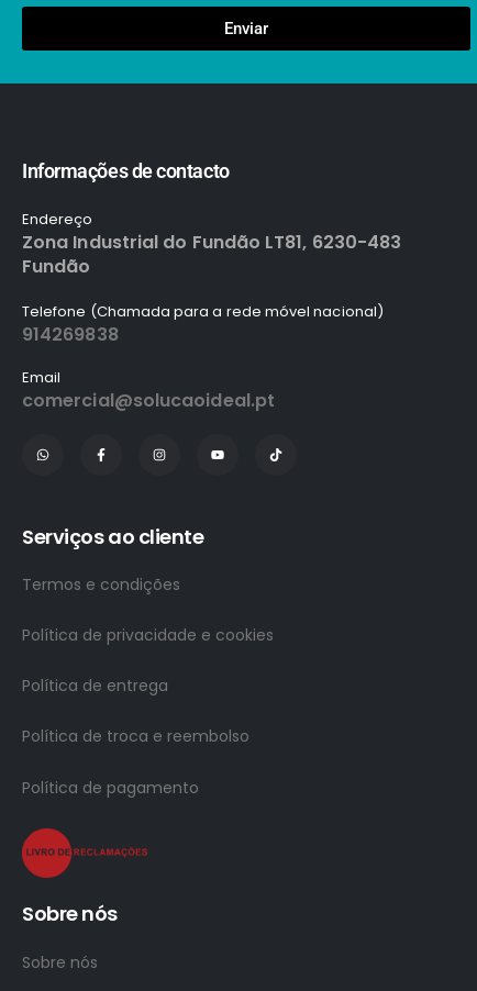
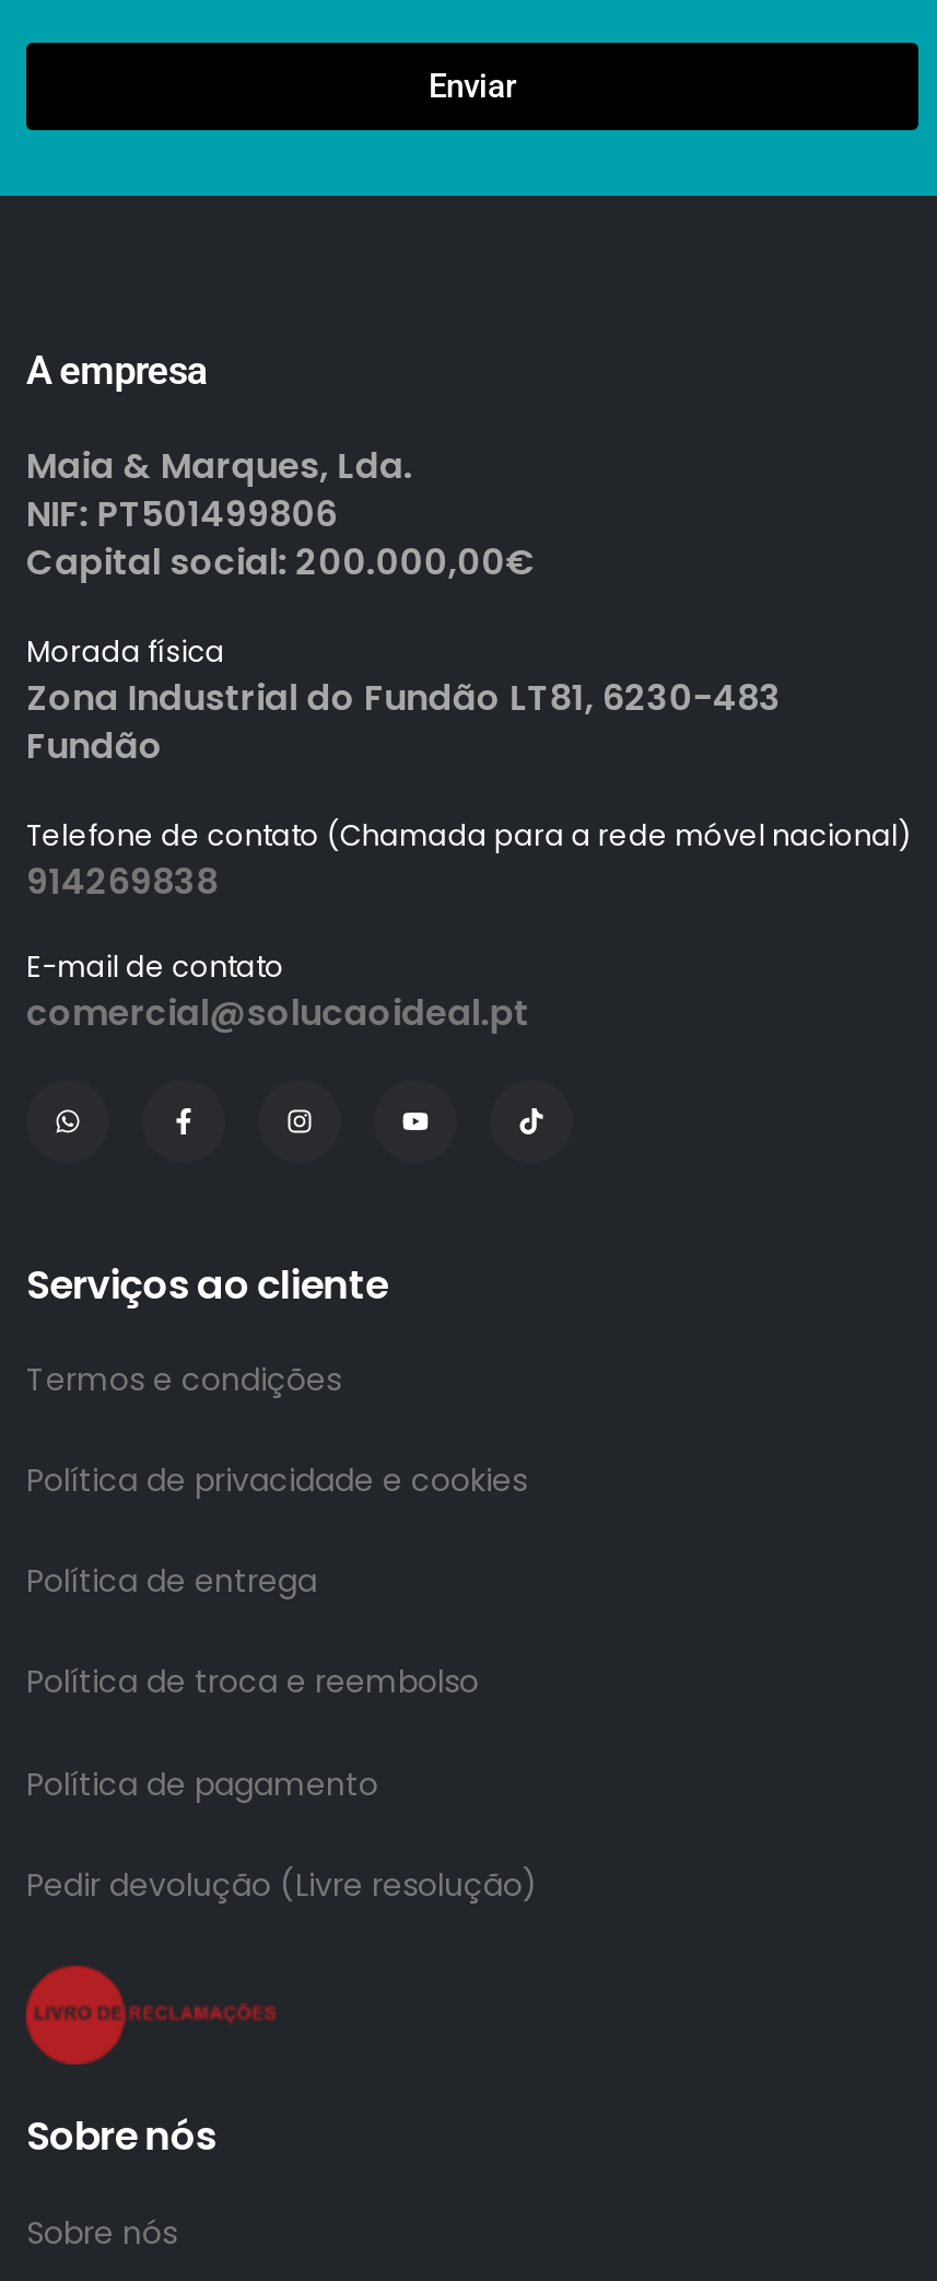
[22,160,229,230] Informações de contacto | Endereço -> [26,347,536,673] A empresa | Maia & Marques, Lda. | NIF: PT501499806 | Capital social: 200.000,00€ | Morada física
[22,301,383,322] Telefone (Chamada para a rede móvel nacional) -> [26,816,911,857] Telefone de contato (Chamada para a rede móvel nacional)
[22,367,61,388] Email -> [26,947,284,989] E-mail de contato
none -> [26,1863,538,1907] Pedir devolução (Livre resolução)

